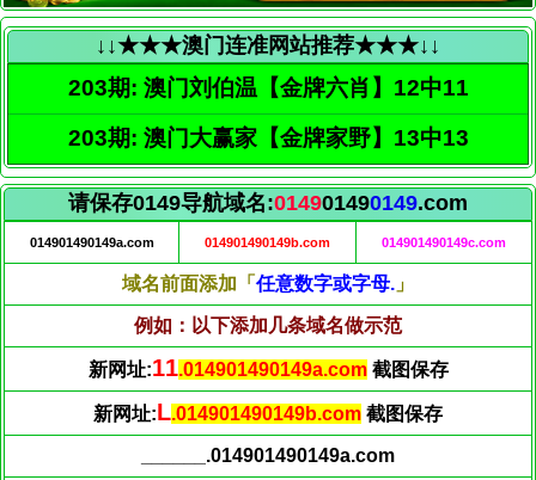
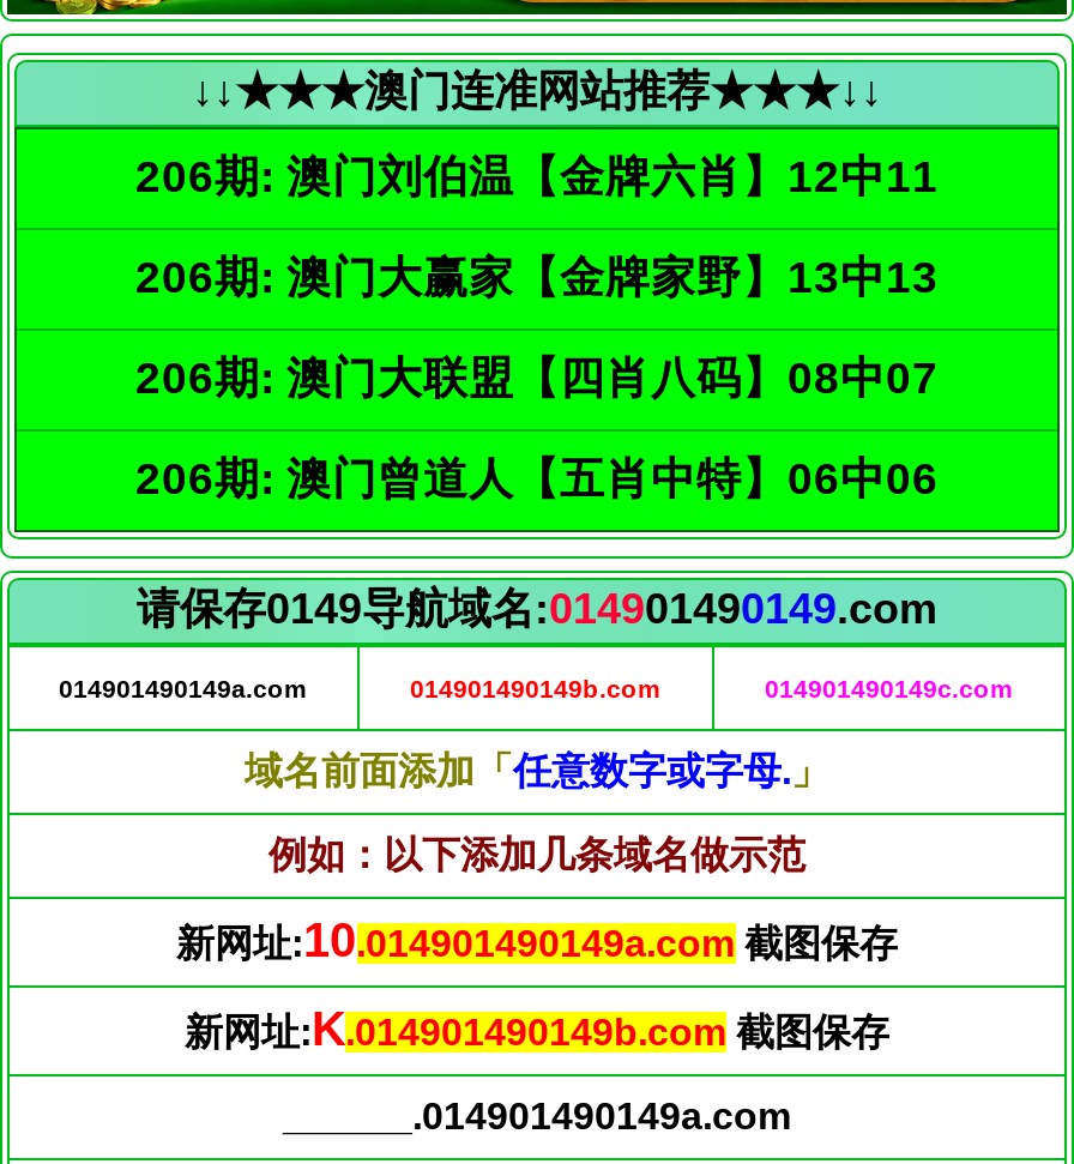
[68,75,468,150] 203期: 澳门刘伯温【金牌六肖】12中11 | 203期: 澳门大赢家【金牌家野】13中13 -> [135,151,939,503] 206期: 澳门刘伯温【金牌六肖】12中11 | 206期: 澳门大赢家【金牌家野】13中13 | 206期: 澳门大联盟【四肖八码】08中07 | 206期: 澳门曾道人【五肖中特】06中06

